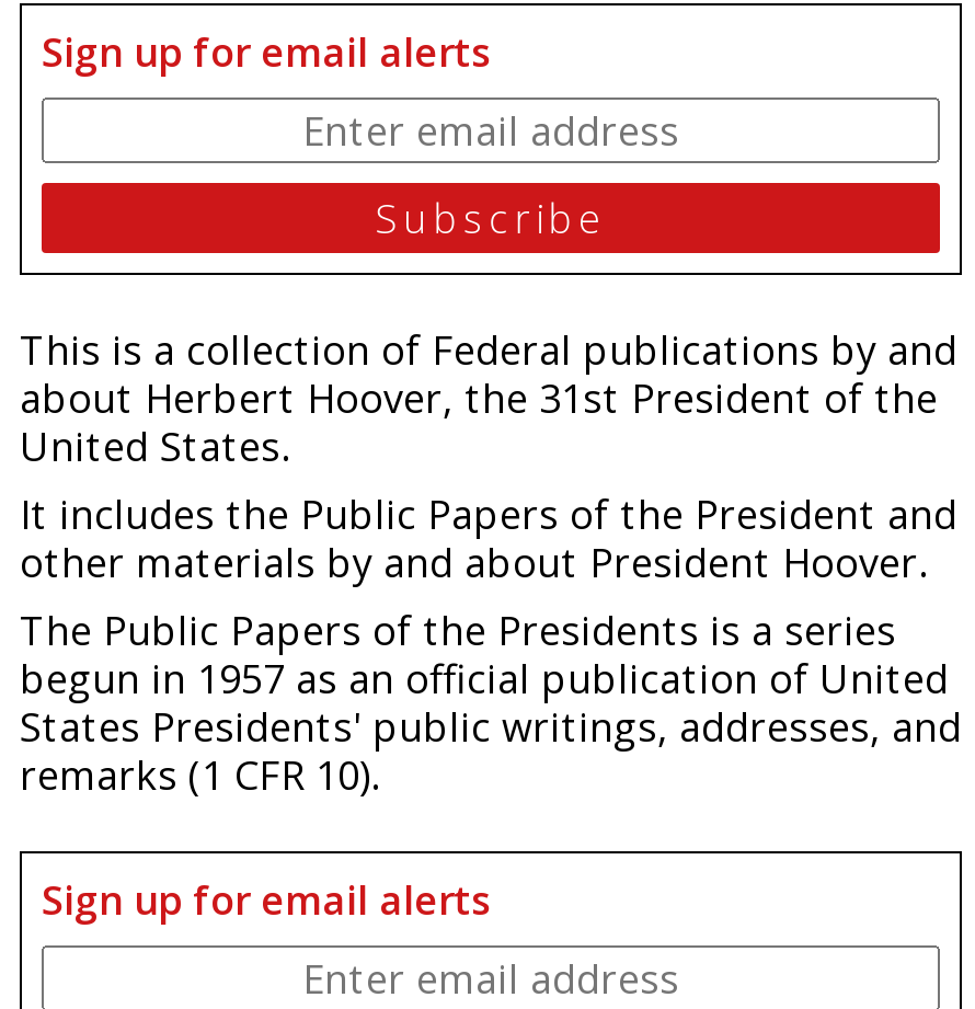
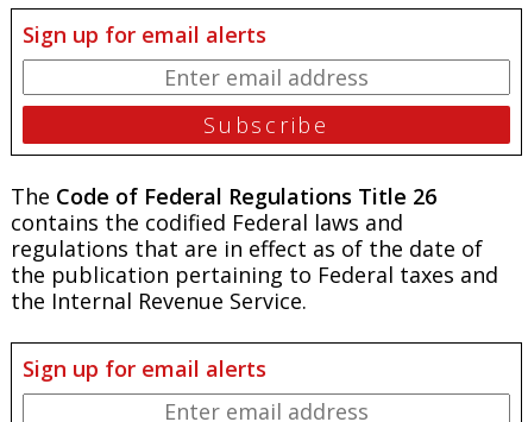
[20,322,962,800] This is a collection of Federal publications by and | about Herbert Hoover, the 31st President of the | United States. | It includes the Public Papers of the President and | other materials by and about President Hoover. | The Public Papers of the Presidents is a series | begun in 1957 as an official publication of United | States Presidents' public writings, addresses, and | remarks (1 CFR 10). -> [11,181,498,315] The Code of Federal Regulations Title 26 | contains the codified Federal laws and | regulations that are in effect as of the date of | the publication pertaining to Federal taxes and | the Internal Revenue Service.

